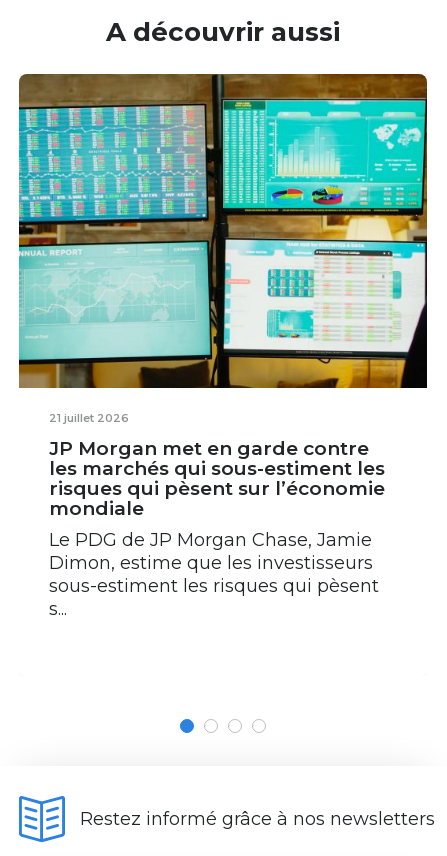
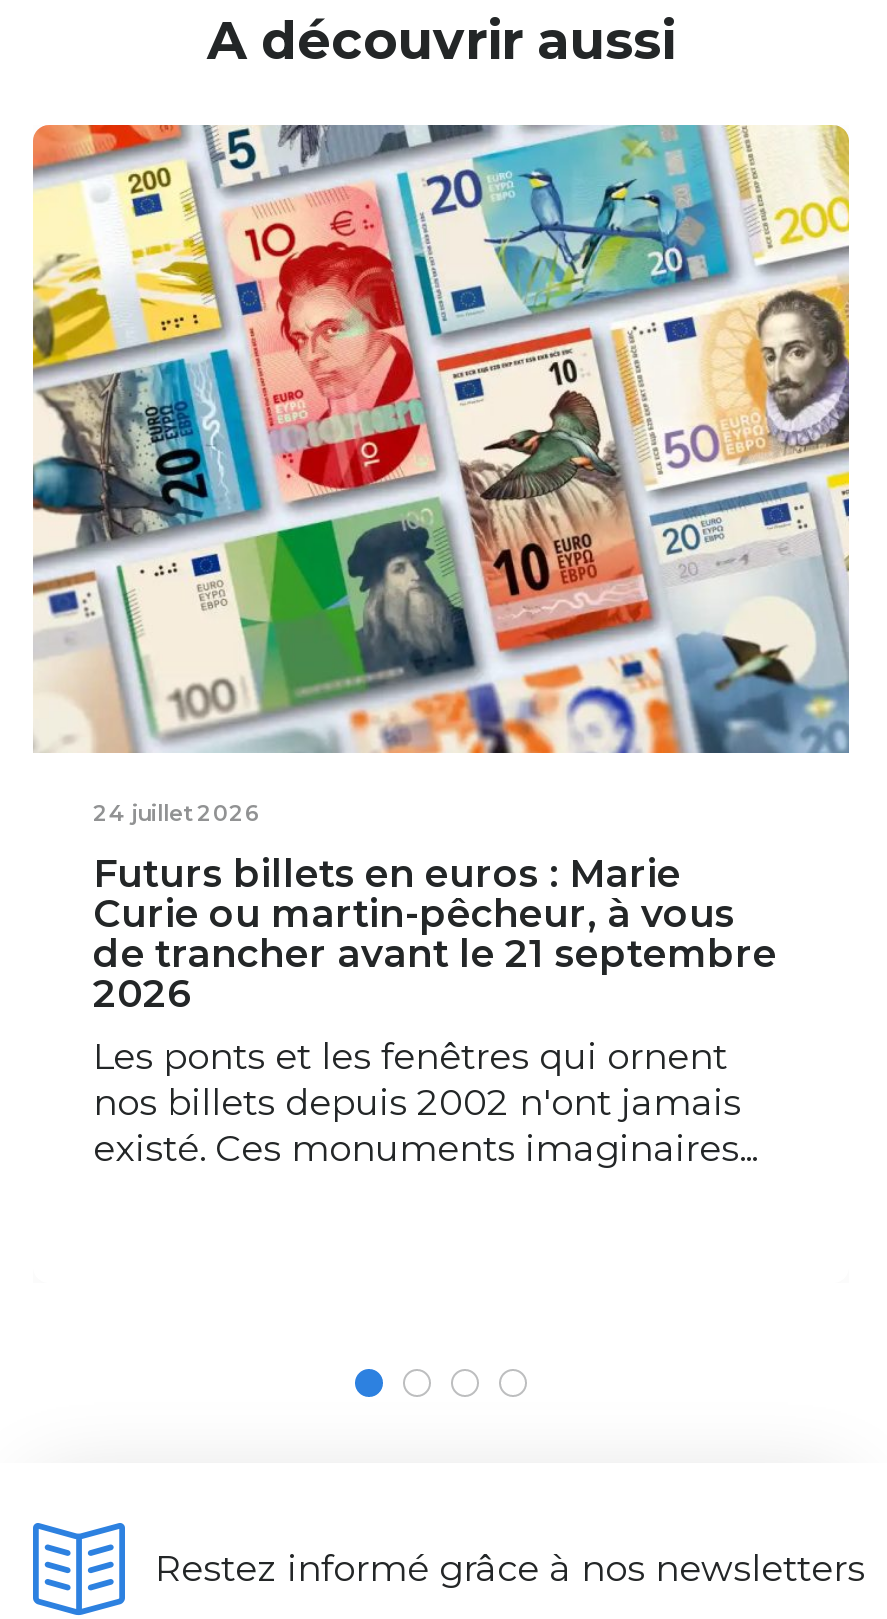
[18,73,428,425] [image] | 21 juillet 2026 -> [31,123,851,826] [image] | 24 juillet 2026
[49,437,385,620] JP Morgan met en garde contre | les marchés qui sous-estiment les | risques qui pèsent sur l’économie | mondiale | Le PDG de JP Morgan Chase, Jamie | Dimon, estime que les investisseurs | sous-estiment les risques qui pèsent | s... -> [93,850,777,1170] Futurs billets en euros : Marie | Curie ou martin-pêcheur, à vous | de trancher avant le 21 septembre | 2026 | Les ponts et les fenêtres qui ornent | nos billets depuis 2002 n'ont jamais | existé. Ces monuments imaginaires...

